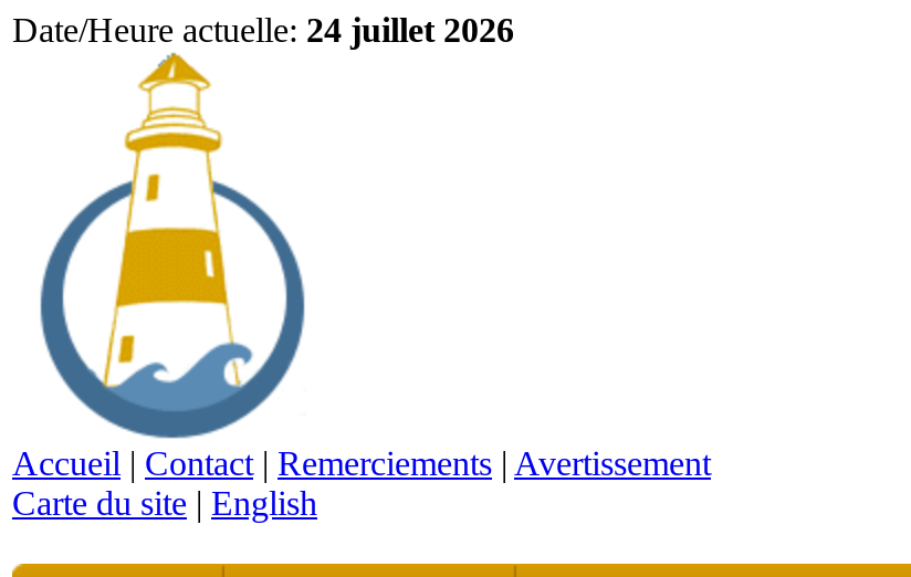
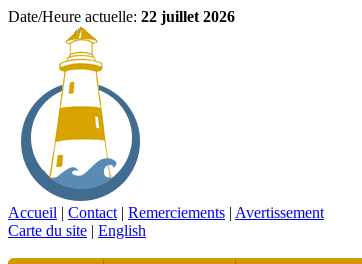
[12,11,514,49] Date/Heure actuelle: 24 juillet 2026 -> [8,8,235,25] Date/Heure actuelle: 22 juillet 2026

